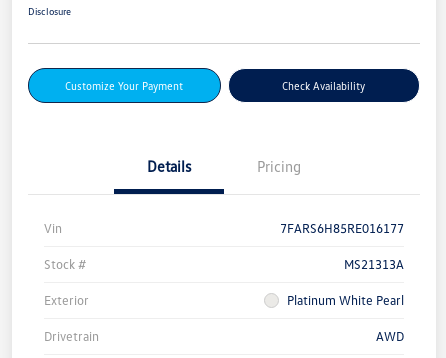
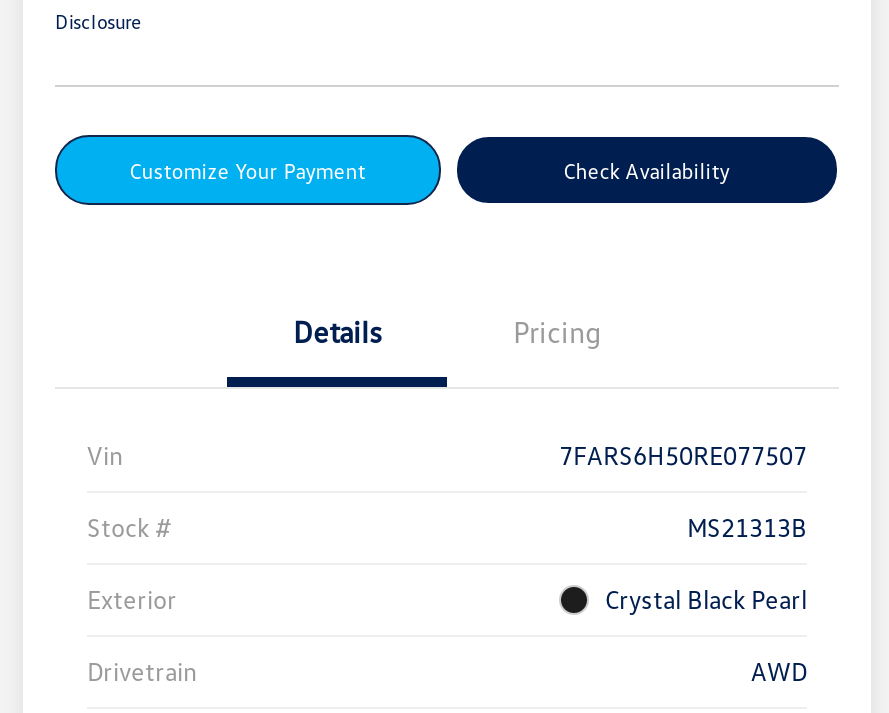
[280,220,404,236] 7FARS6H85RE016177 -> [559,439,807,471] 7FARS6H50RE077507
[344,256,404,272] MS21313A -> [687,511,807,543] MS21313B
[287,292,404,308] Platinum White Pearl -> [605,583,807,615] Crystal Black Pearl

